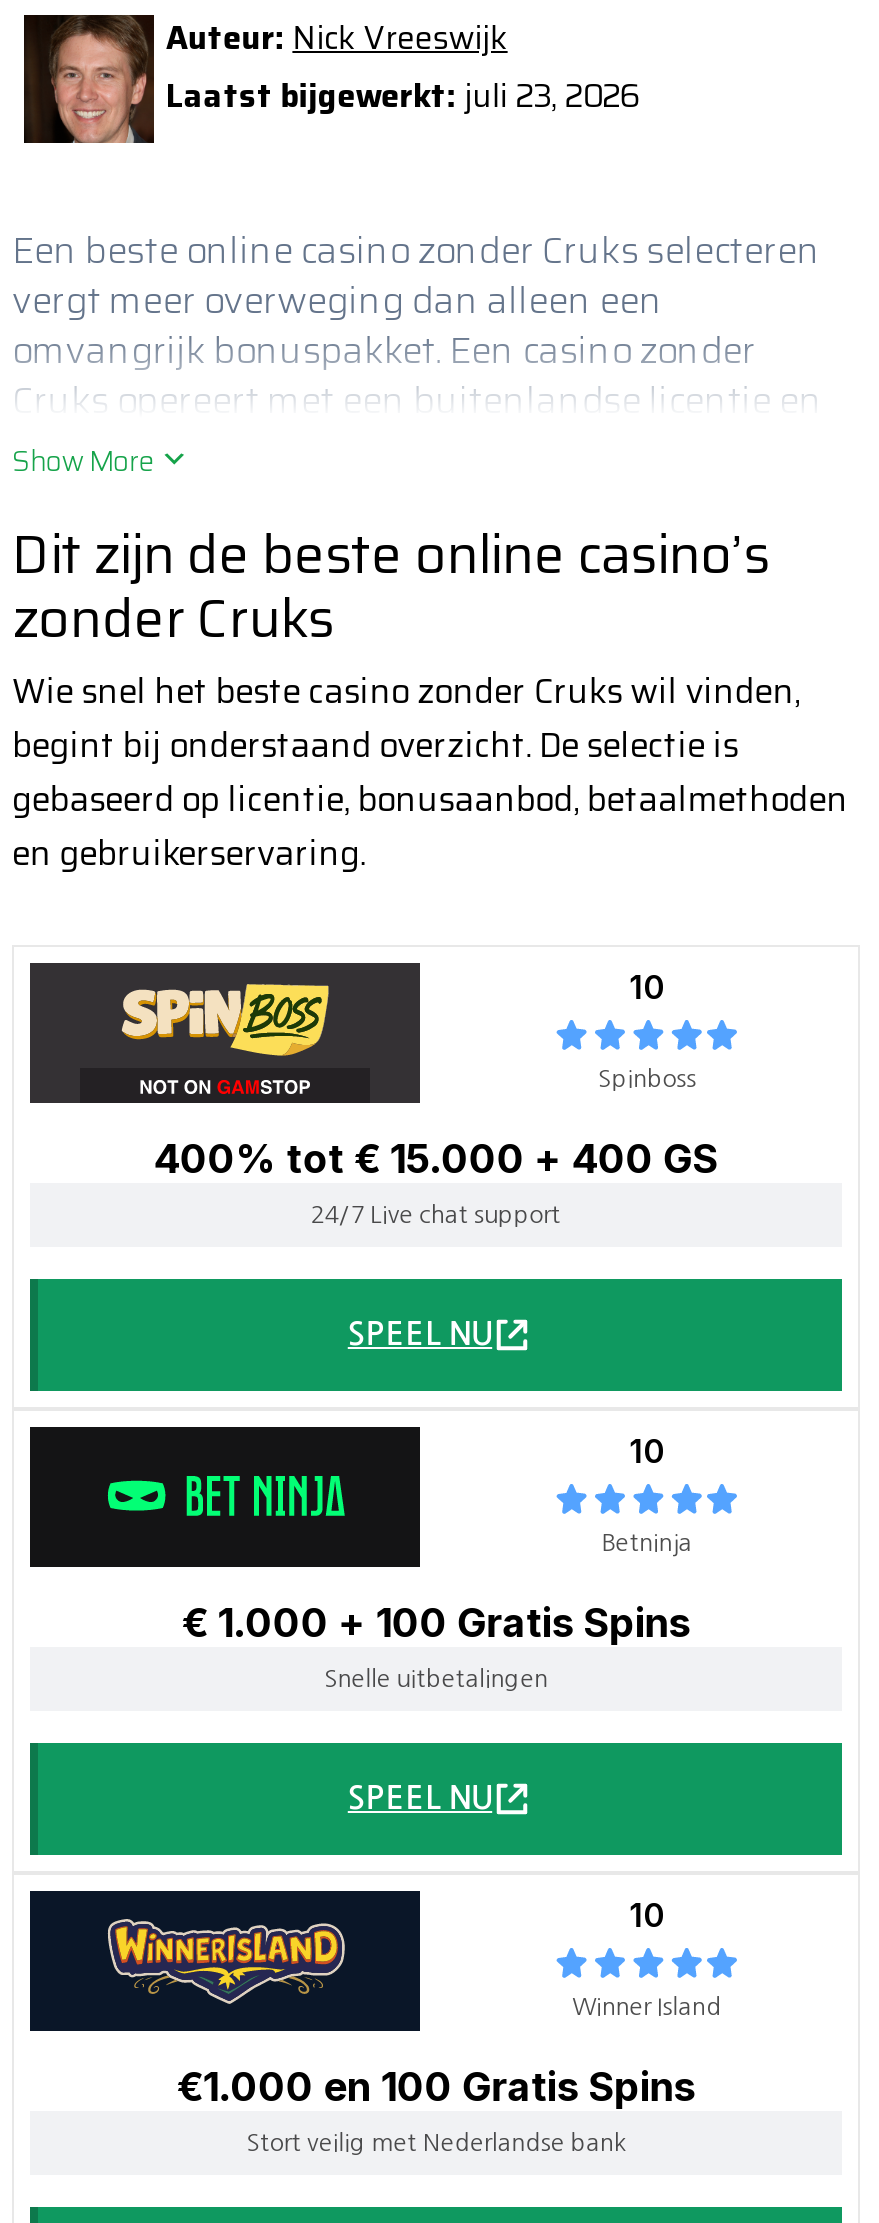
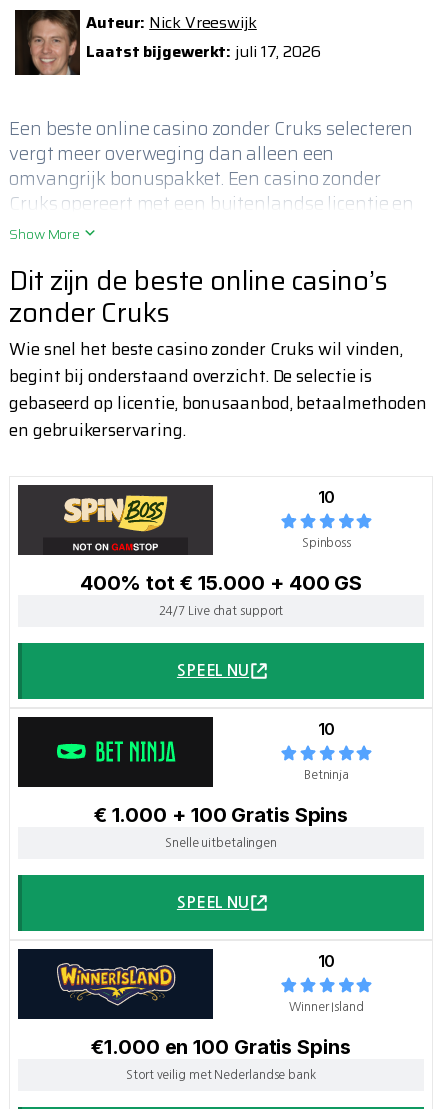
[166,71,640,121] Laatst bijgewerkt: juli 23, 2026 -> [86,39,321,64] Laatst bijgewerkt: juli 17, 2026

